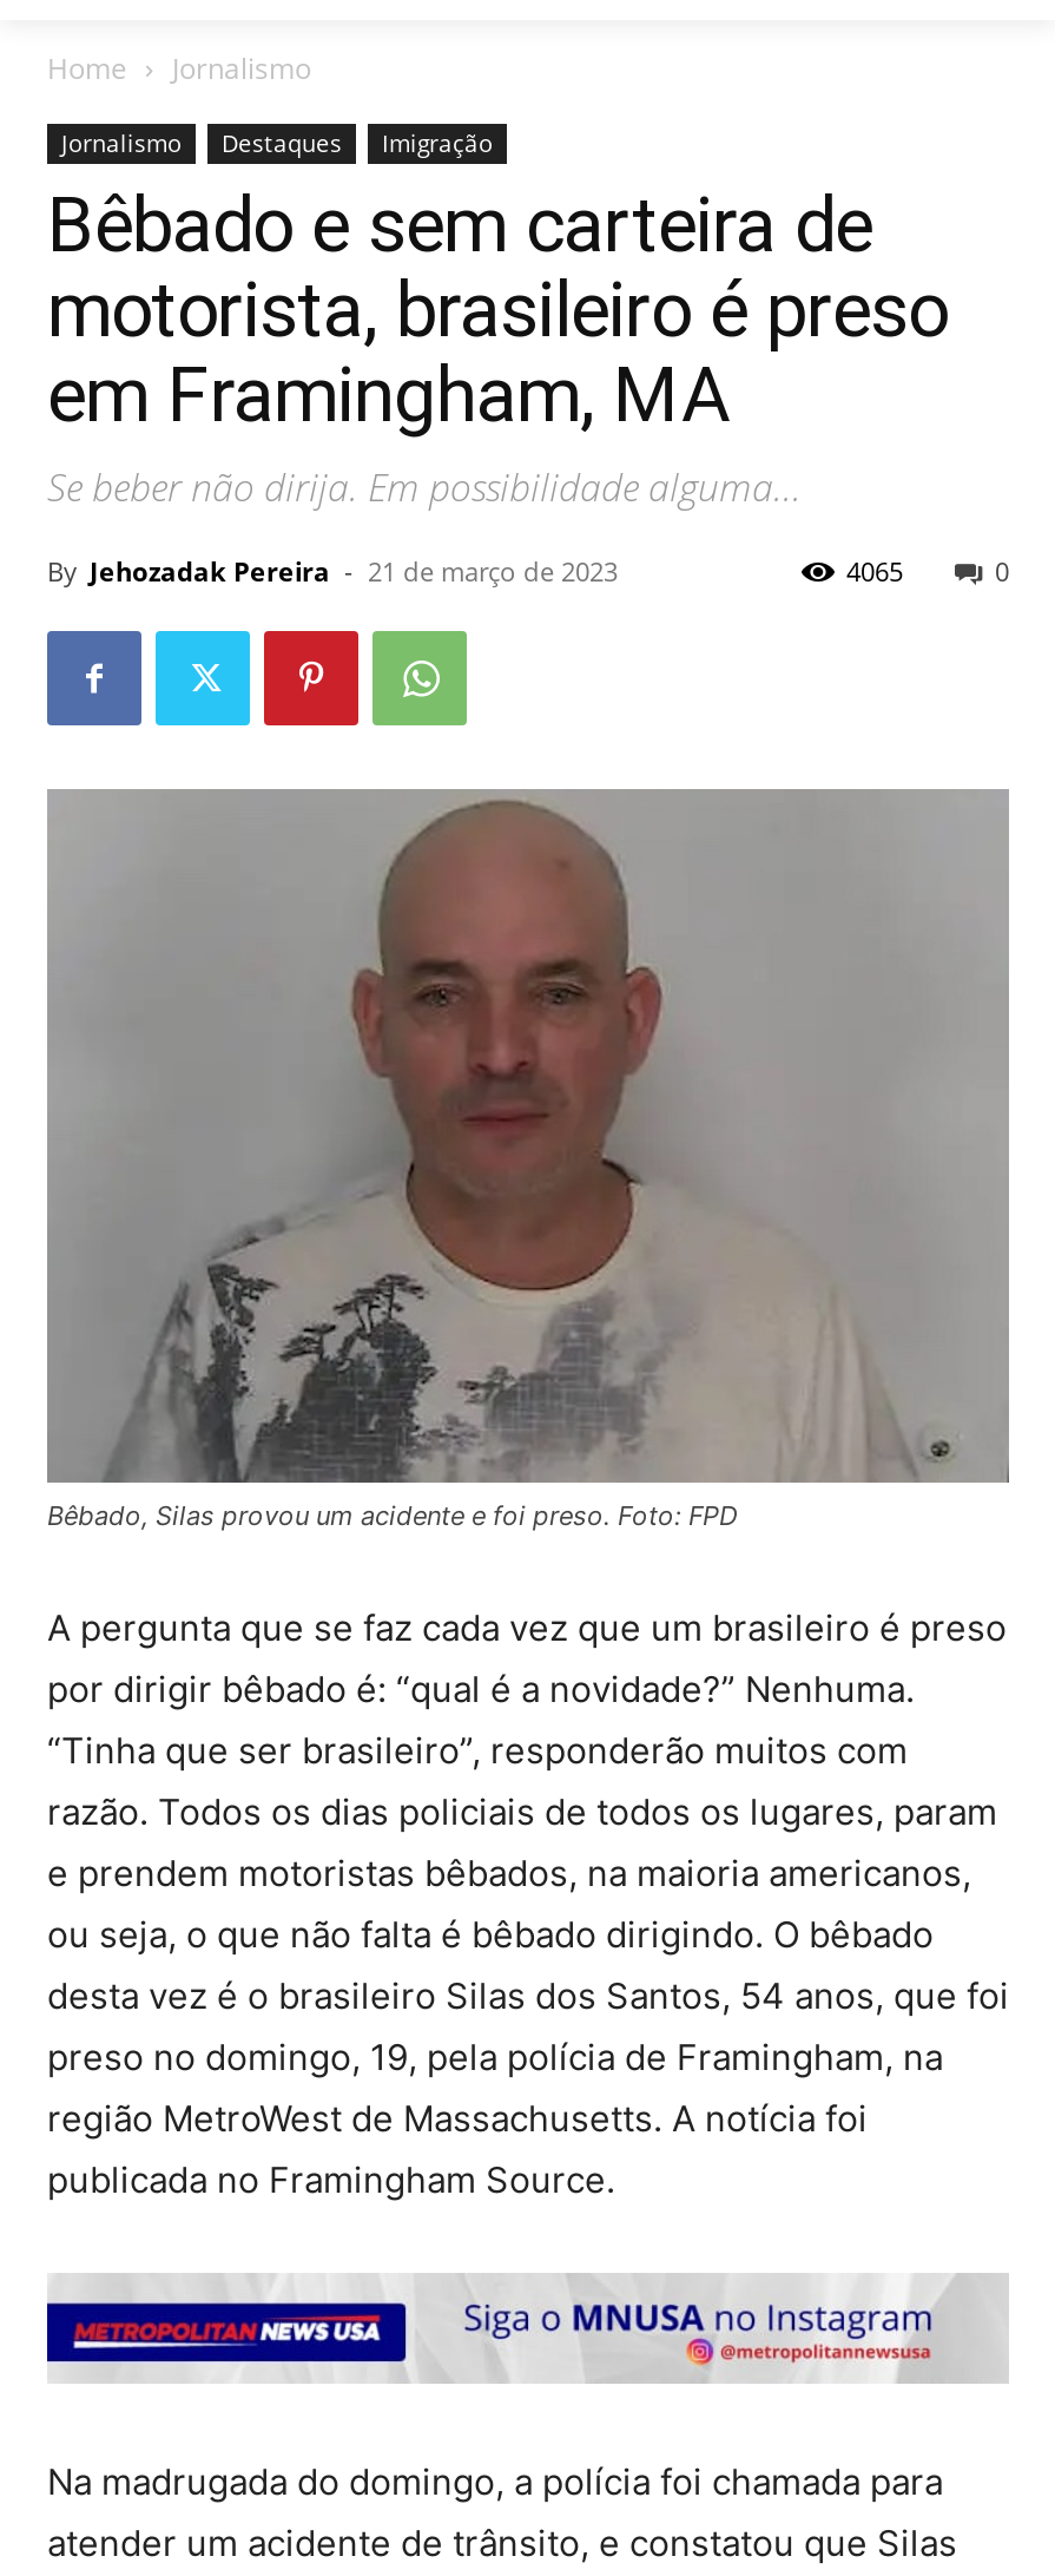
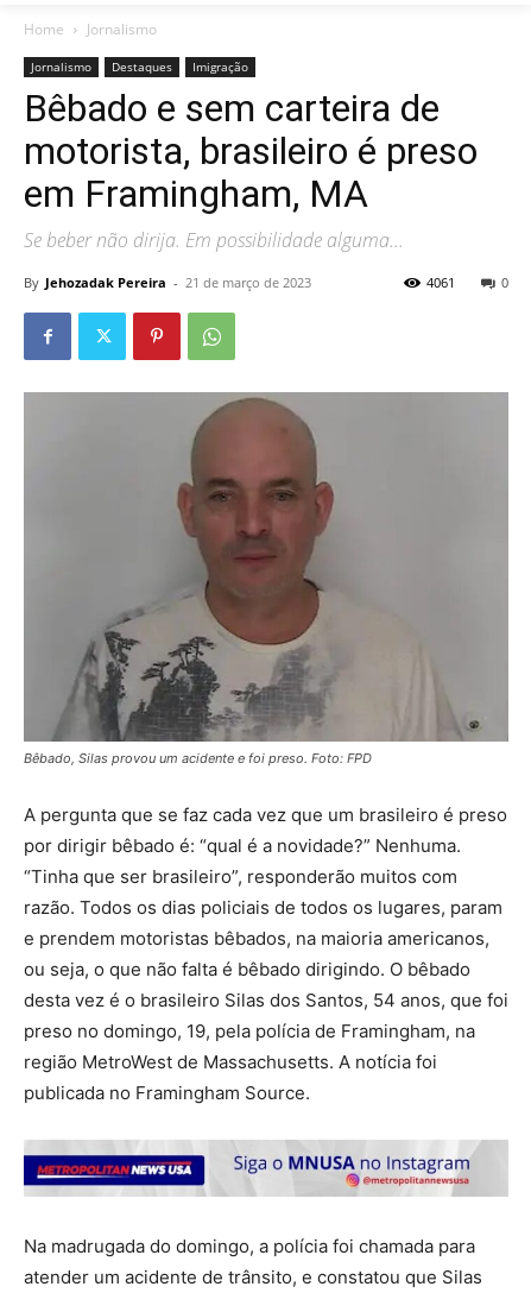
[846,553,903,589] 4065 -> [426,273,455,291] 4061

